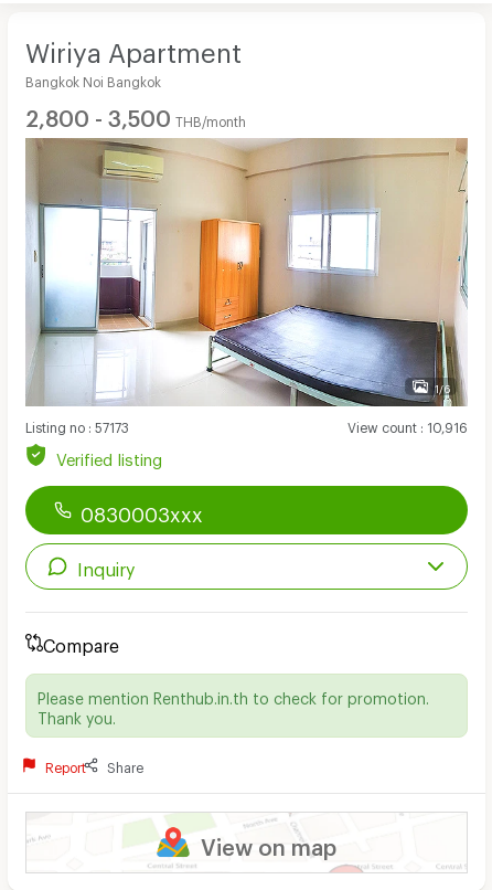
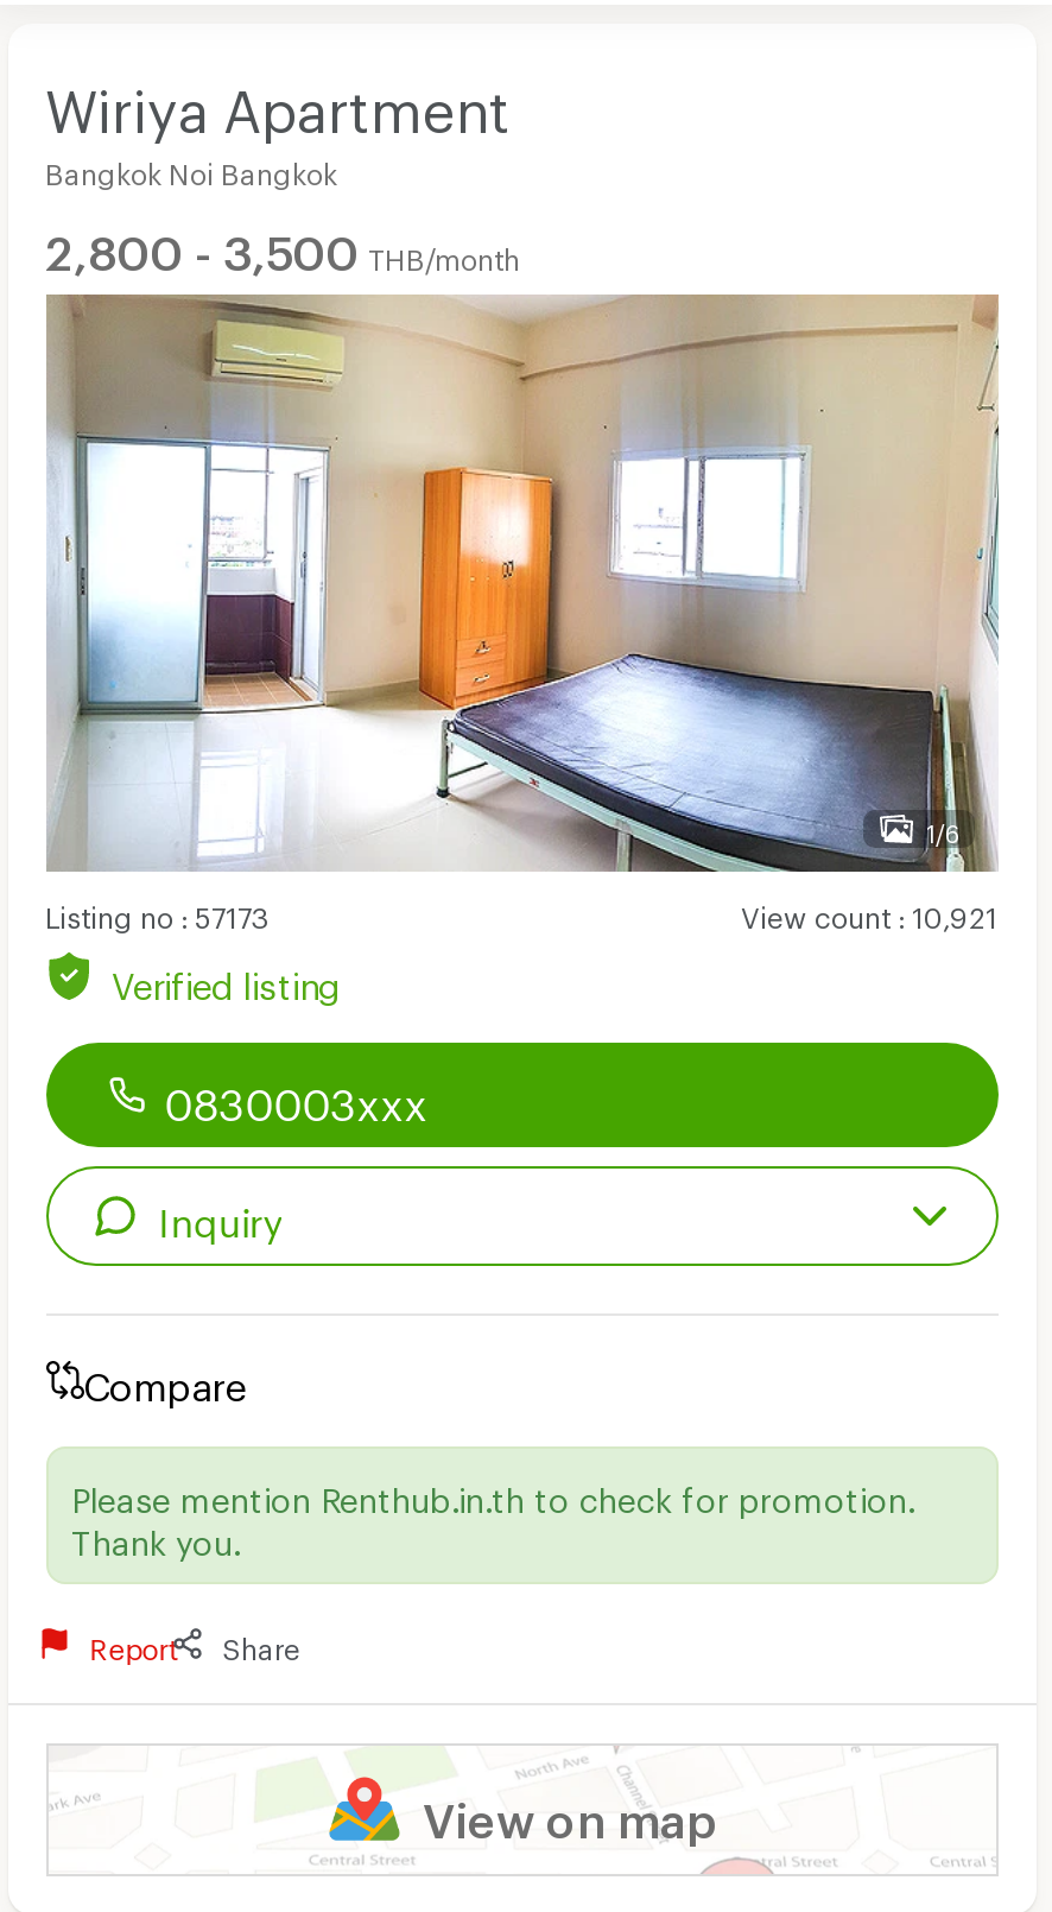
[347,419,467,430] View count: 10,916 -> [741,899,997,923] View count: 10,921

